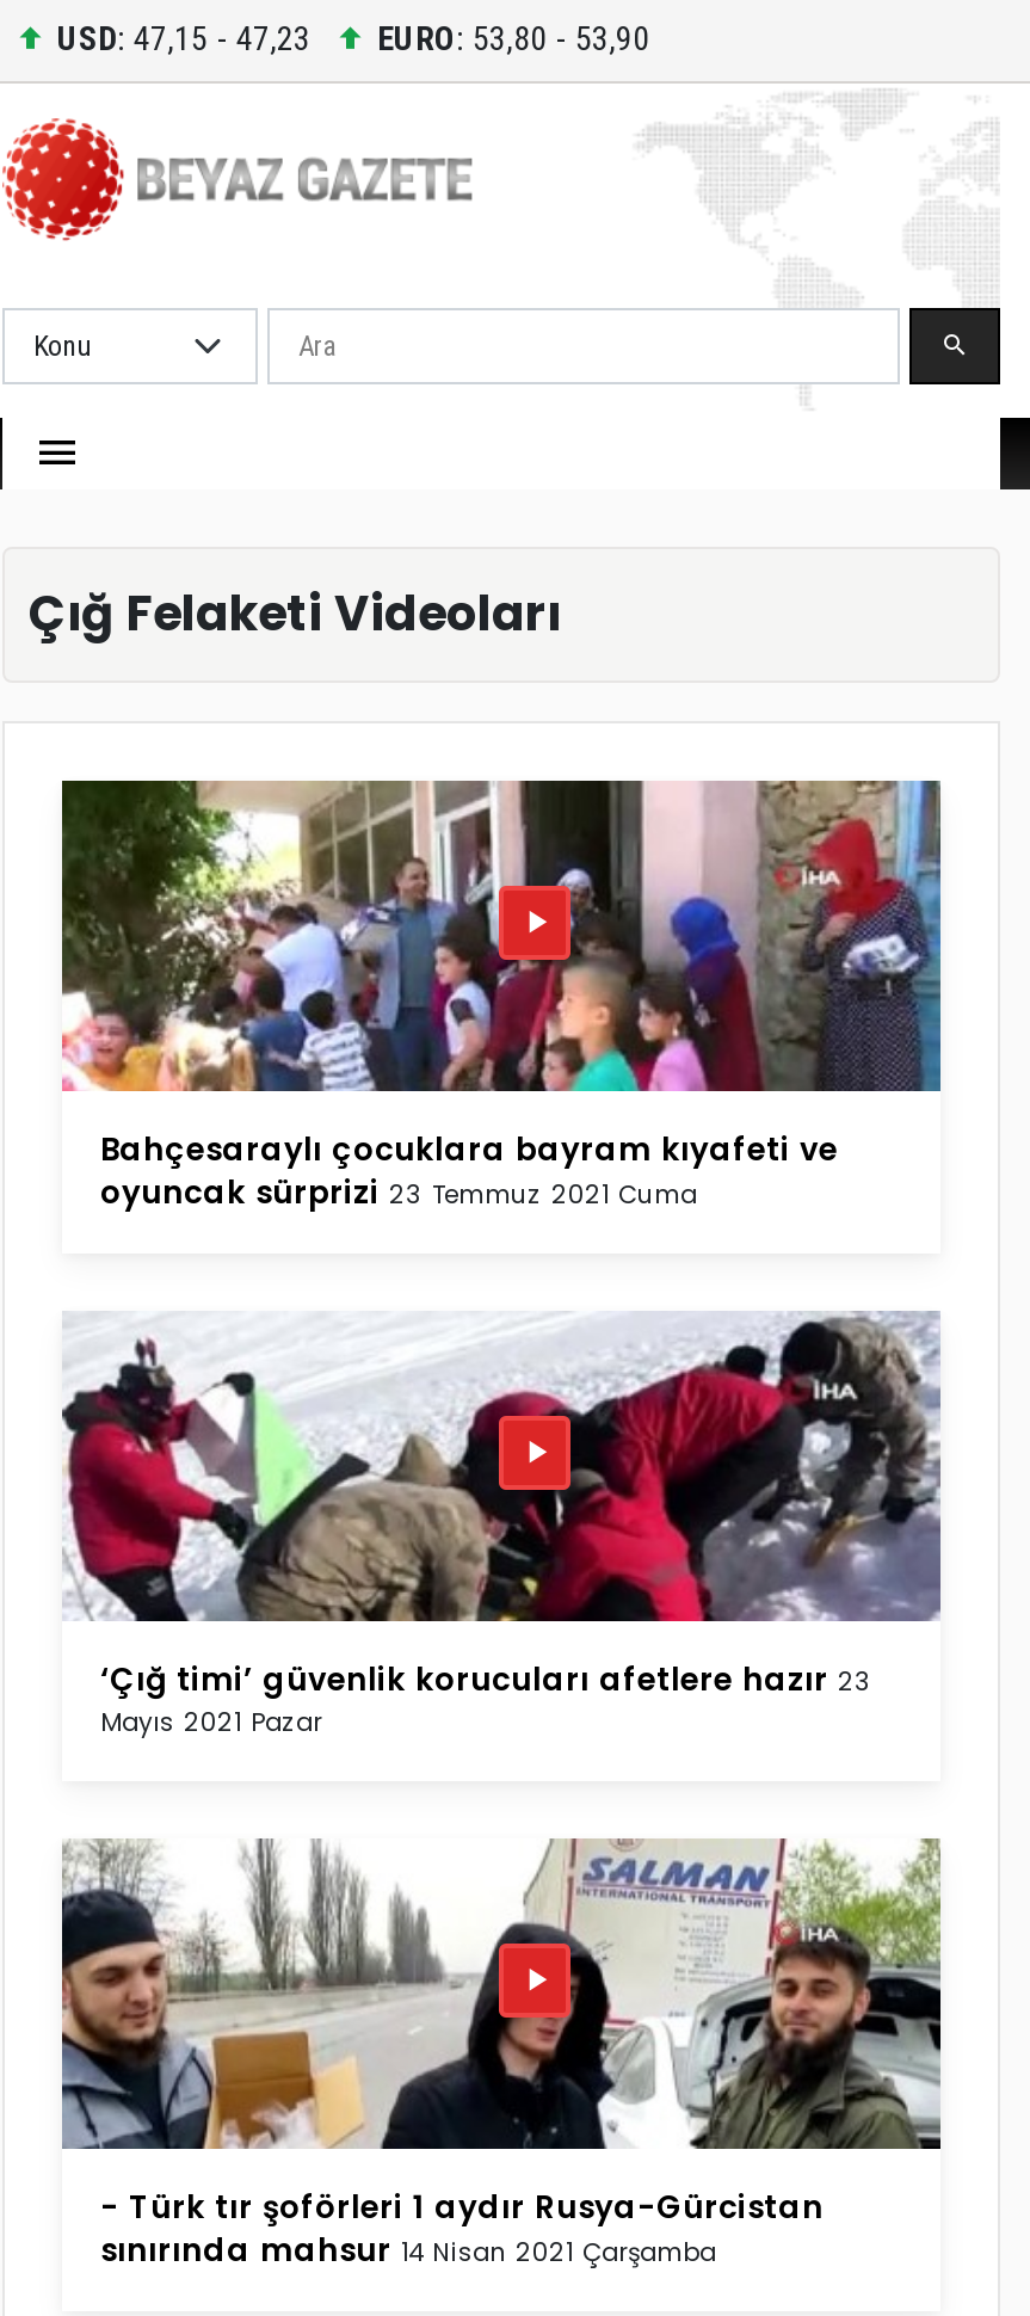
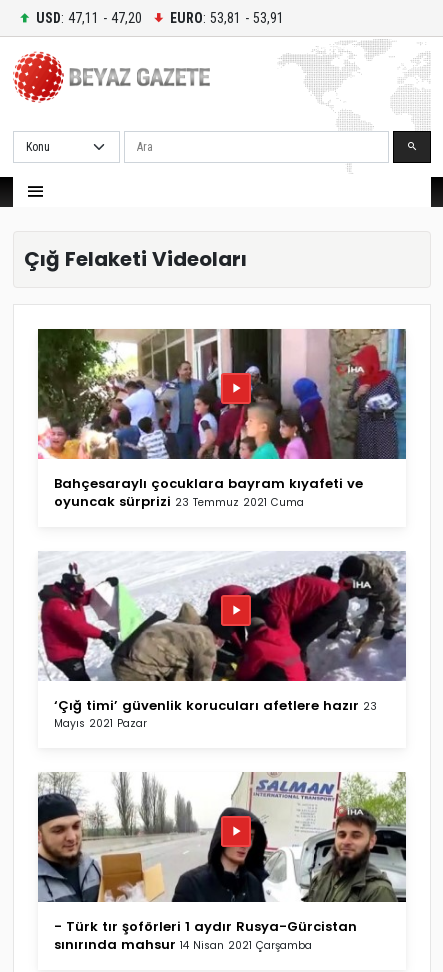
[57,18,310,56] USD: 47,15 - 47,23 -> [36,9,142,25] USD: 47,11 - 47,20
[377,18,649,56] EURO: 53,80 - 53,90 -> [170,9,284,25] EURO: 53,81 - 53,91

